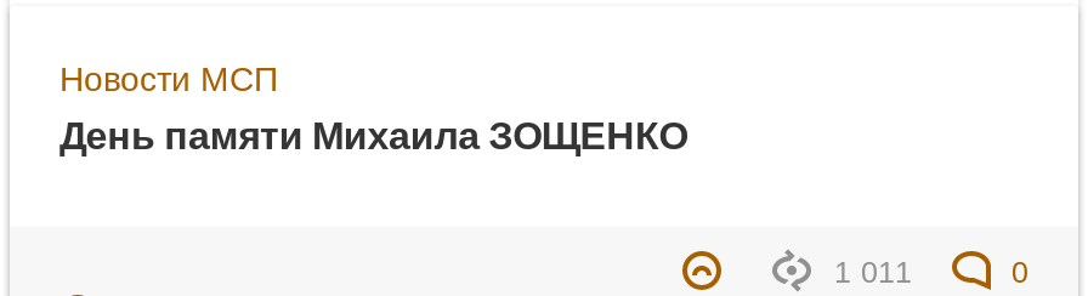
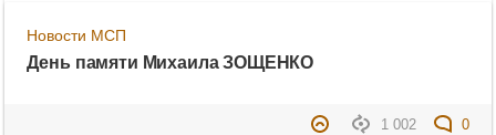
[824,256,912,290] 1 011 -> [376,117,416,132] 1 002

